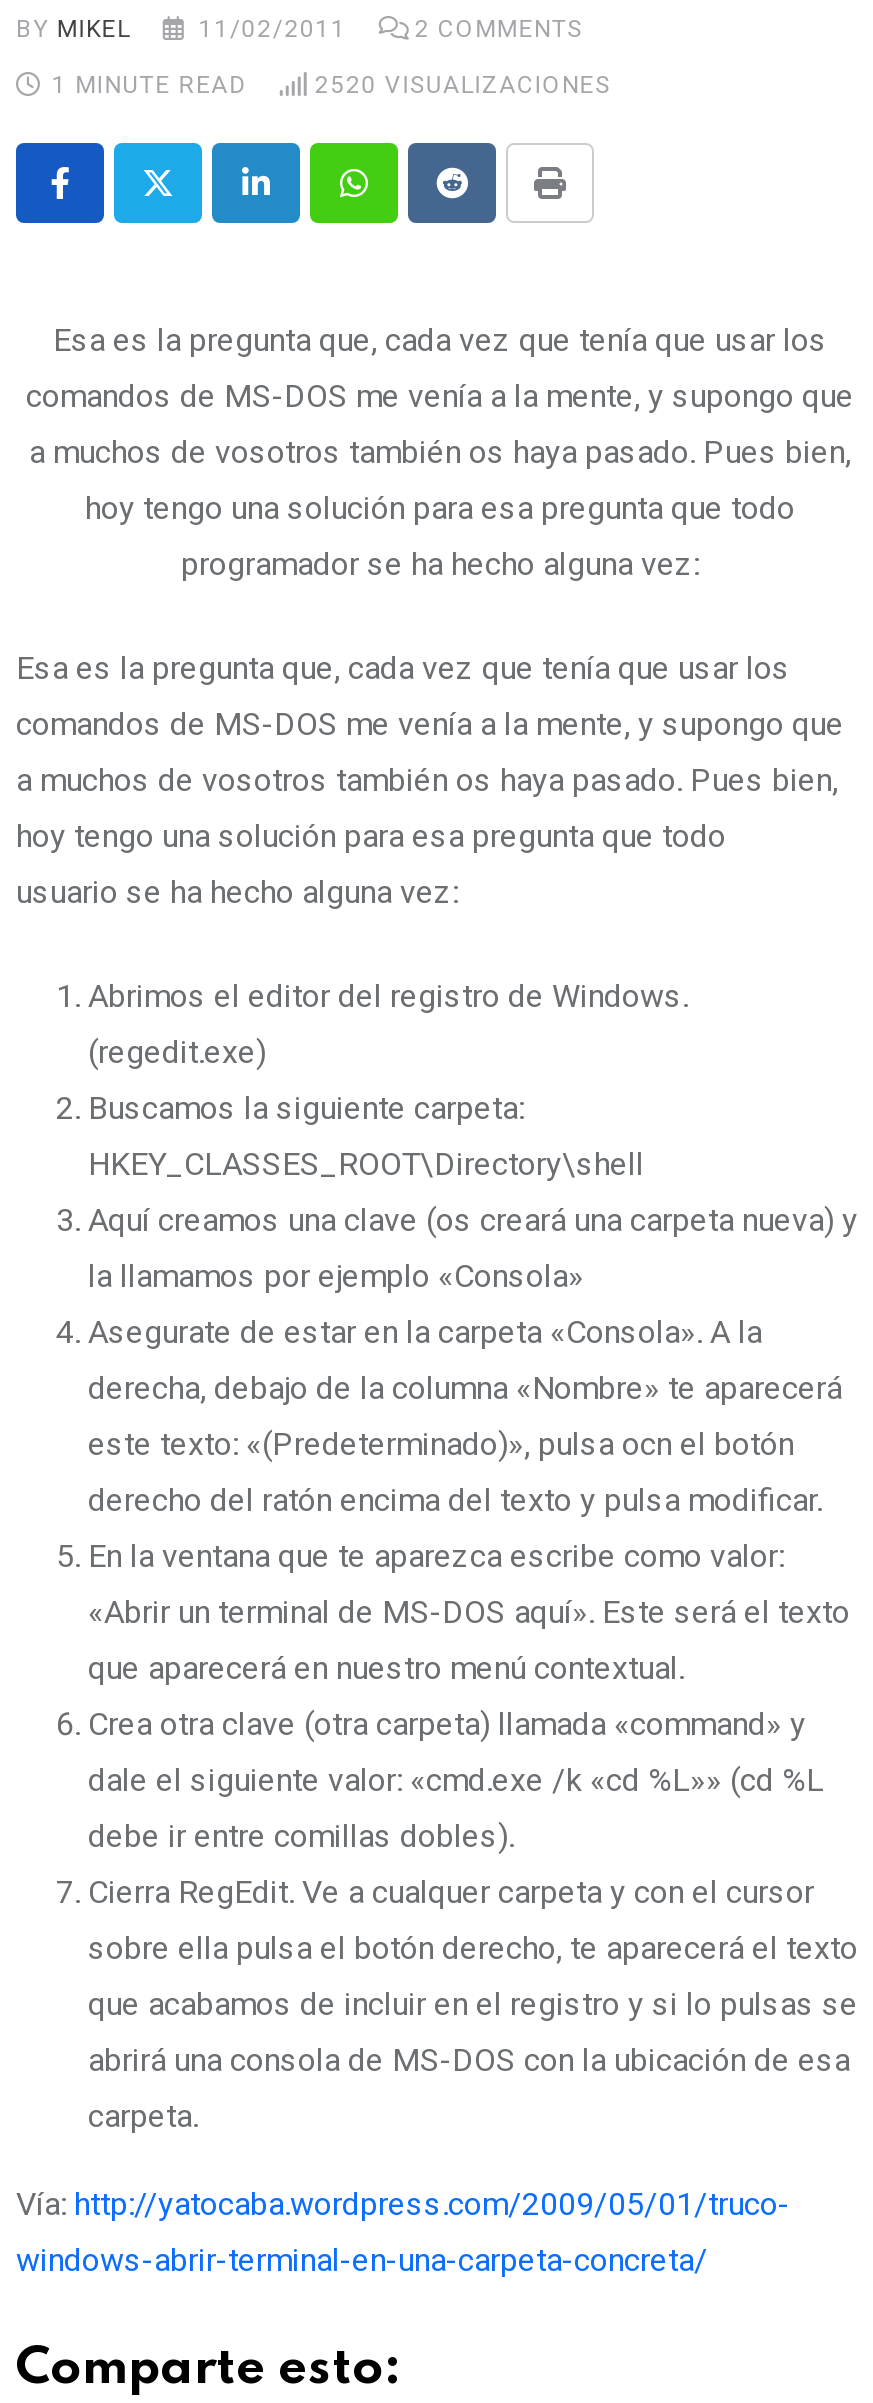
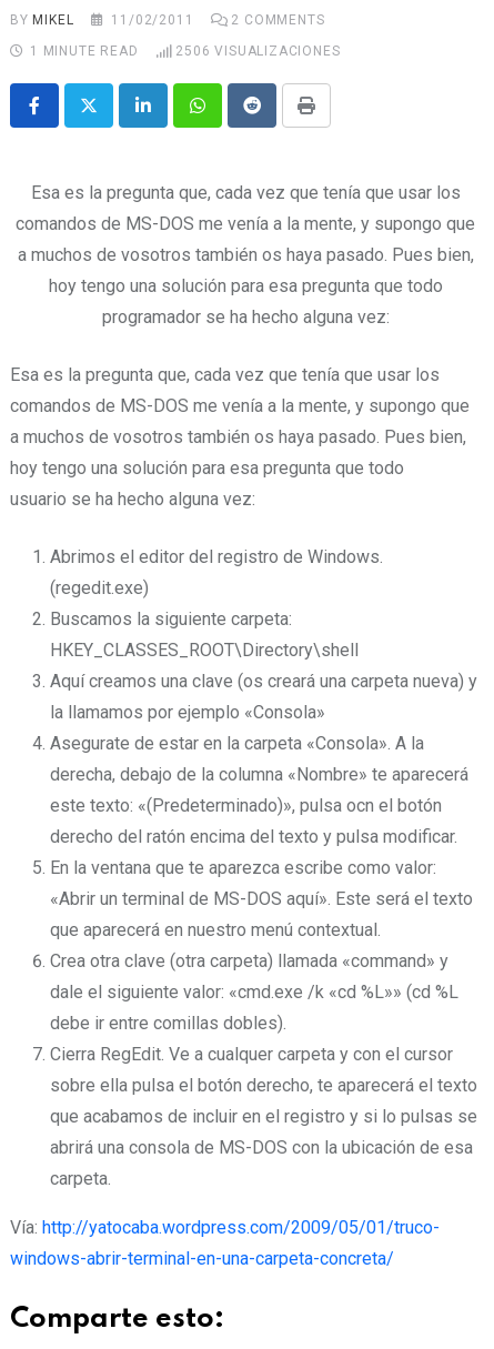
[315,71,611,99] 2520 VISUALIZACIONES -> [176,43,340,59] 2506 VISUALIZACIONES

